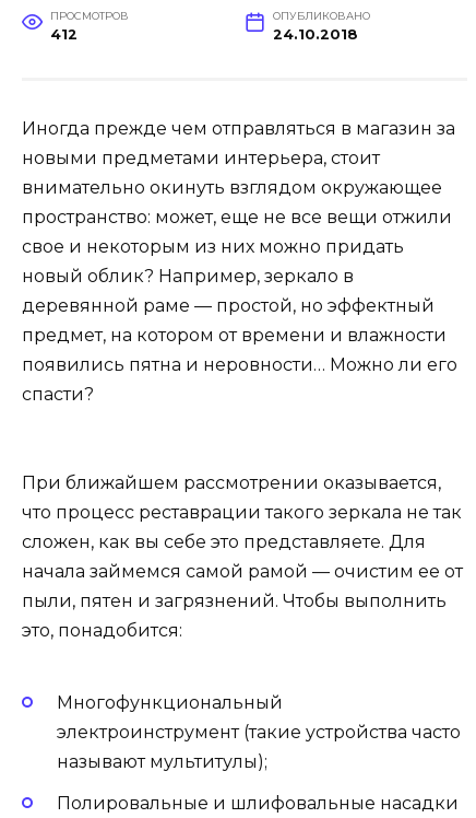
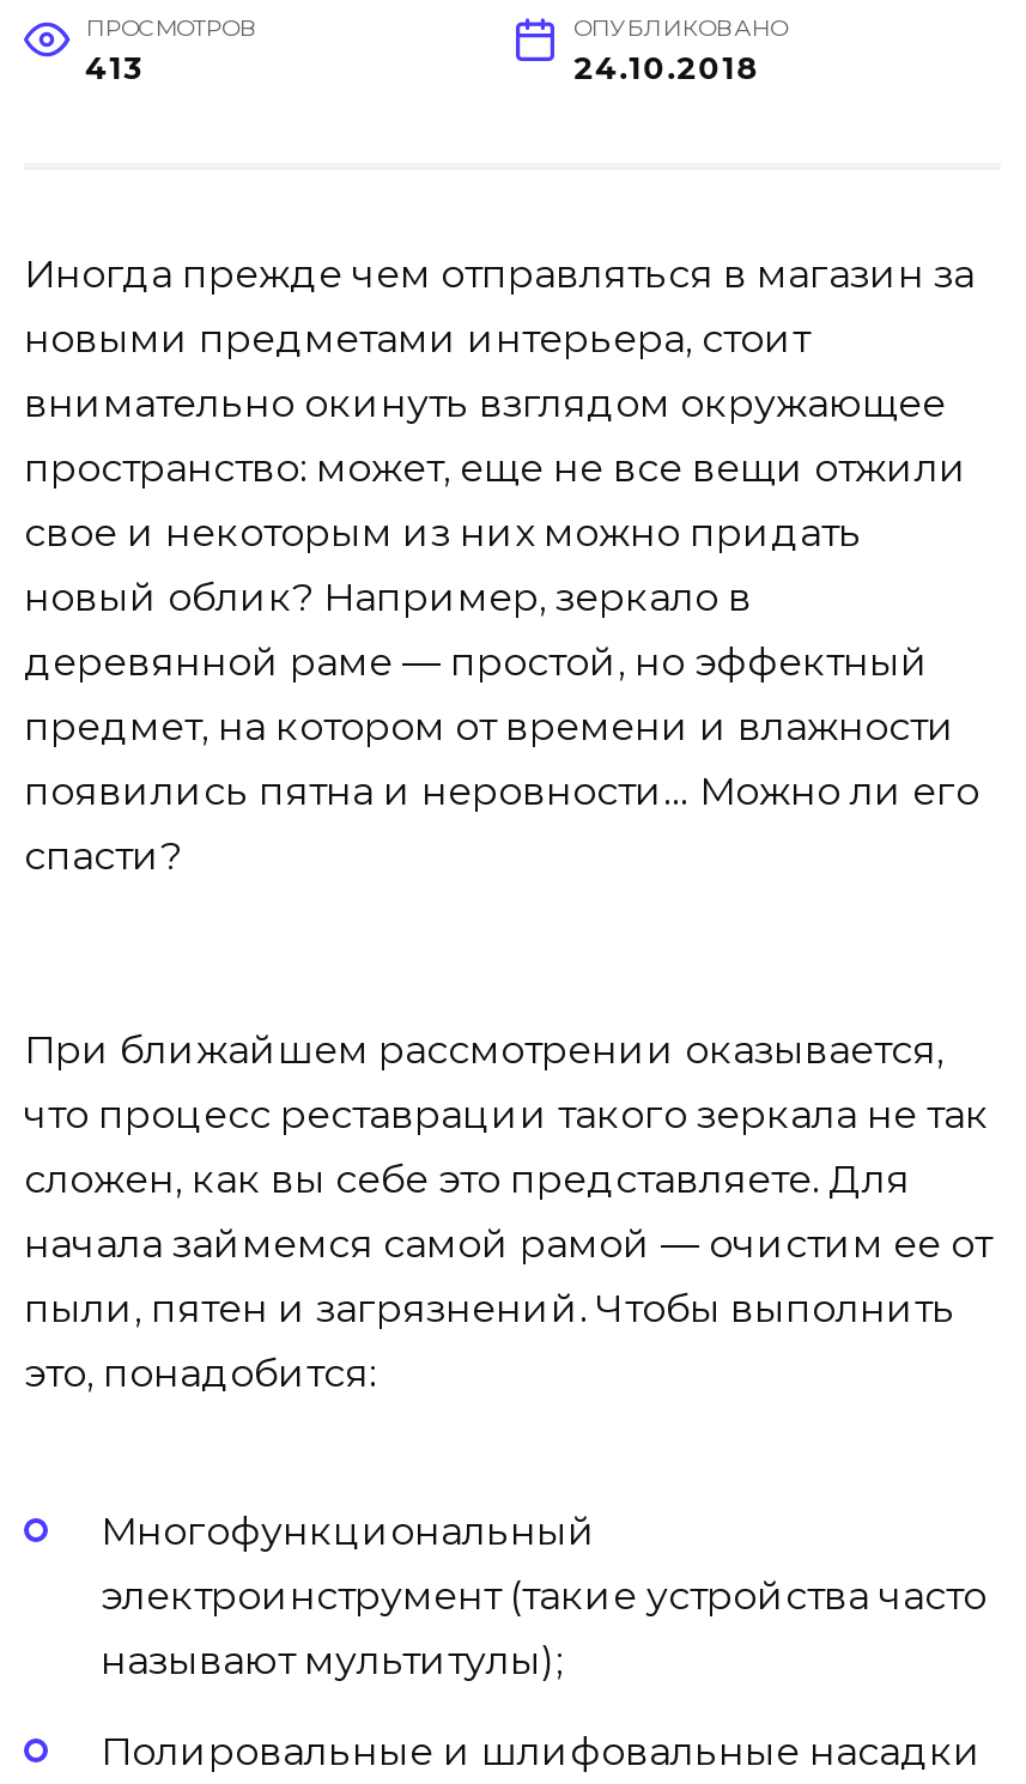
[50,26,77,42] 412 -> [85,50,145,86] 413

